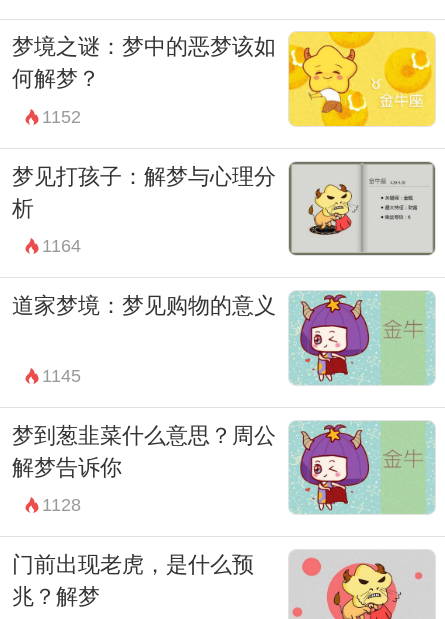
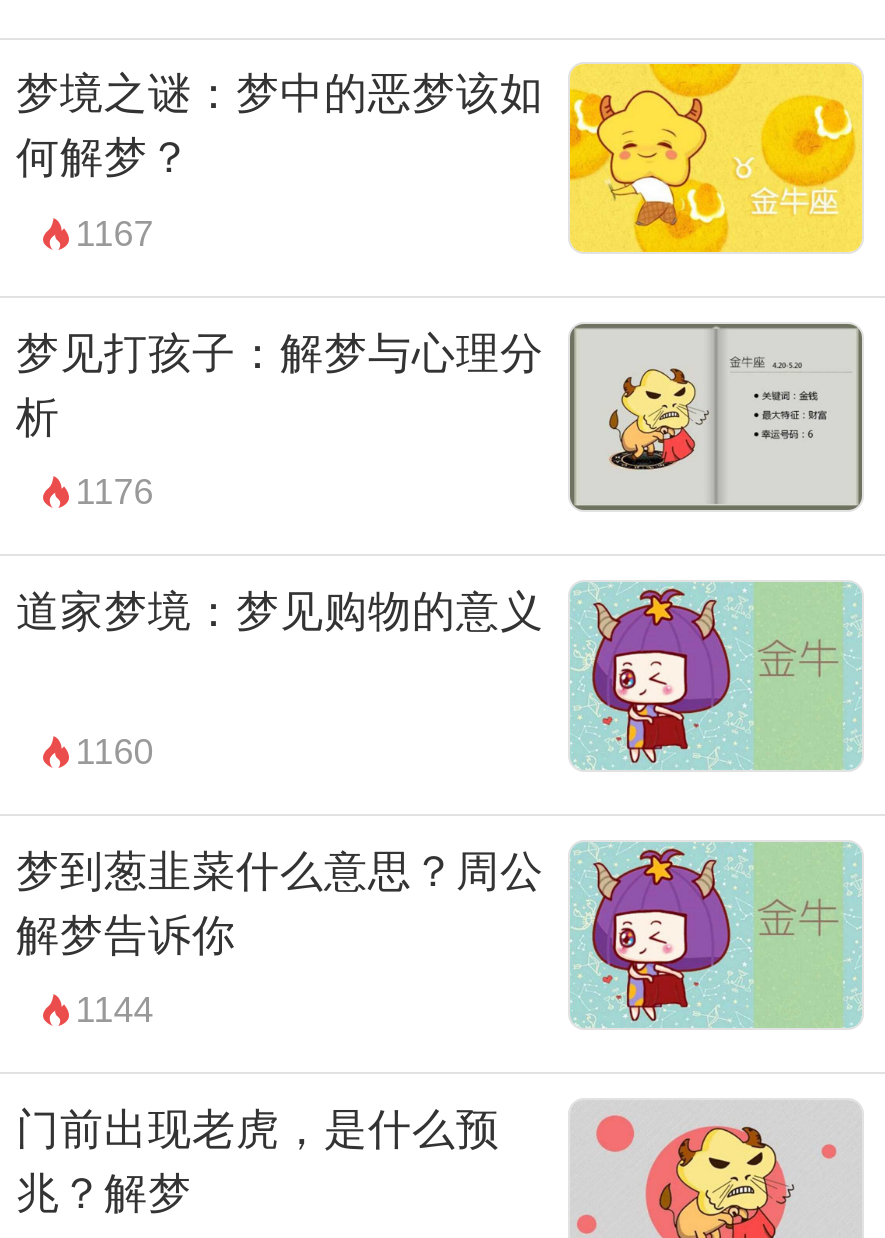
[42,107,81,127] 1152 -> [76,214,154,254] 1167
[42,236,81,256] 1164 -> [76,473,154,513] 1176
[42,366,81,386] 1145 -> [76,732,154,772] 1160
[42,495,81,515] 1128 -> [76,990,154,1030] 1144

